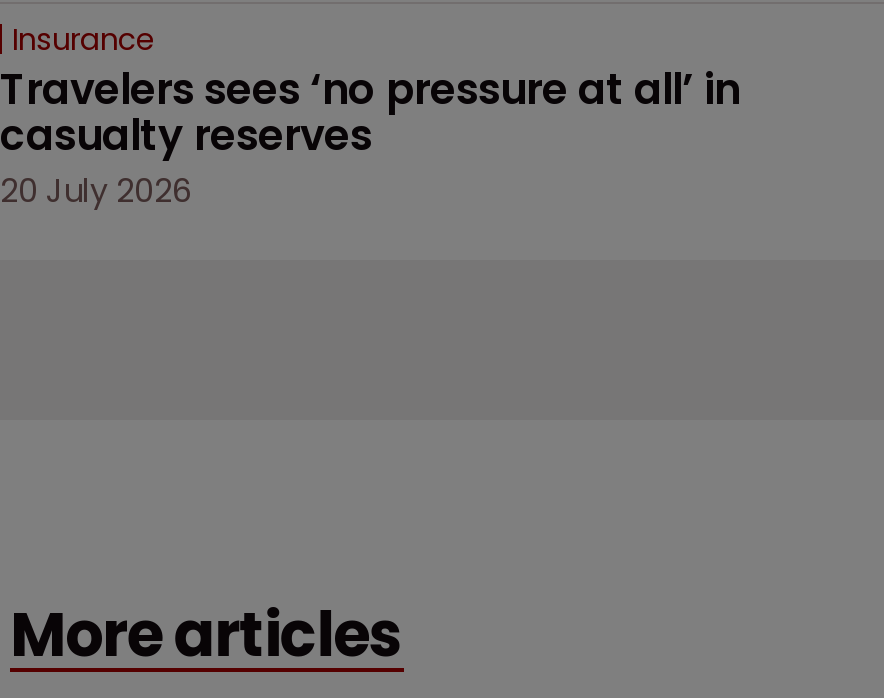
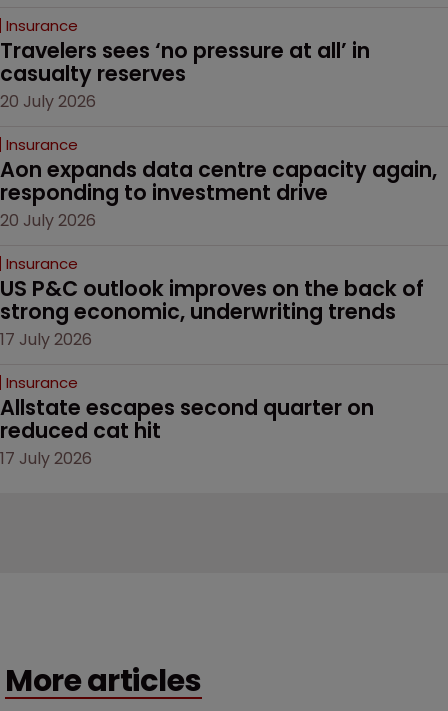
none -> [0,134,442,470] Insurance | Aon expands data centre capacity again, | responding to investment drive | 20 July 2026 | Insurance | US P&C outlook improves on the back of | strong economic, underwriting trends | 17 July 2026 | Insurance | Allstate escapes second quarter on | reduced cat hit | 17 July 2026

